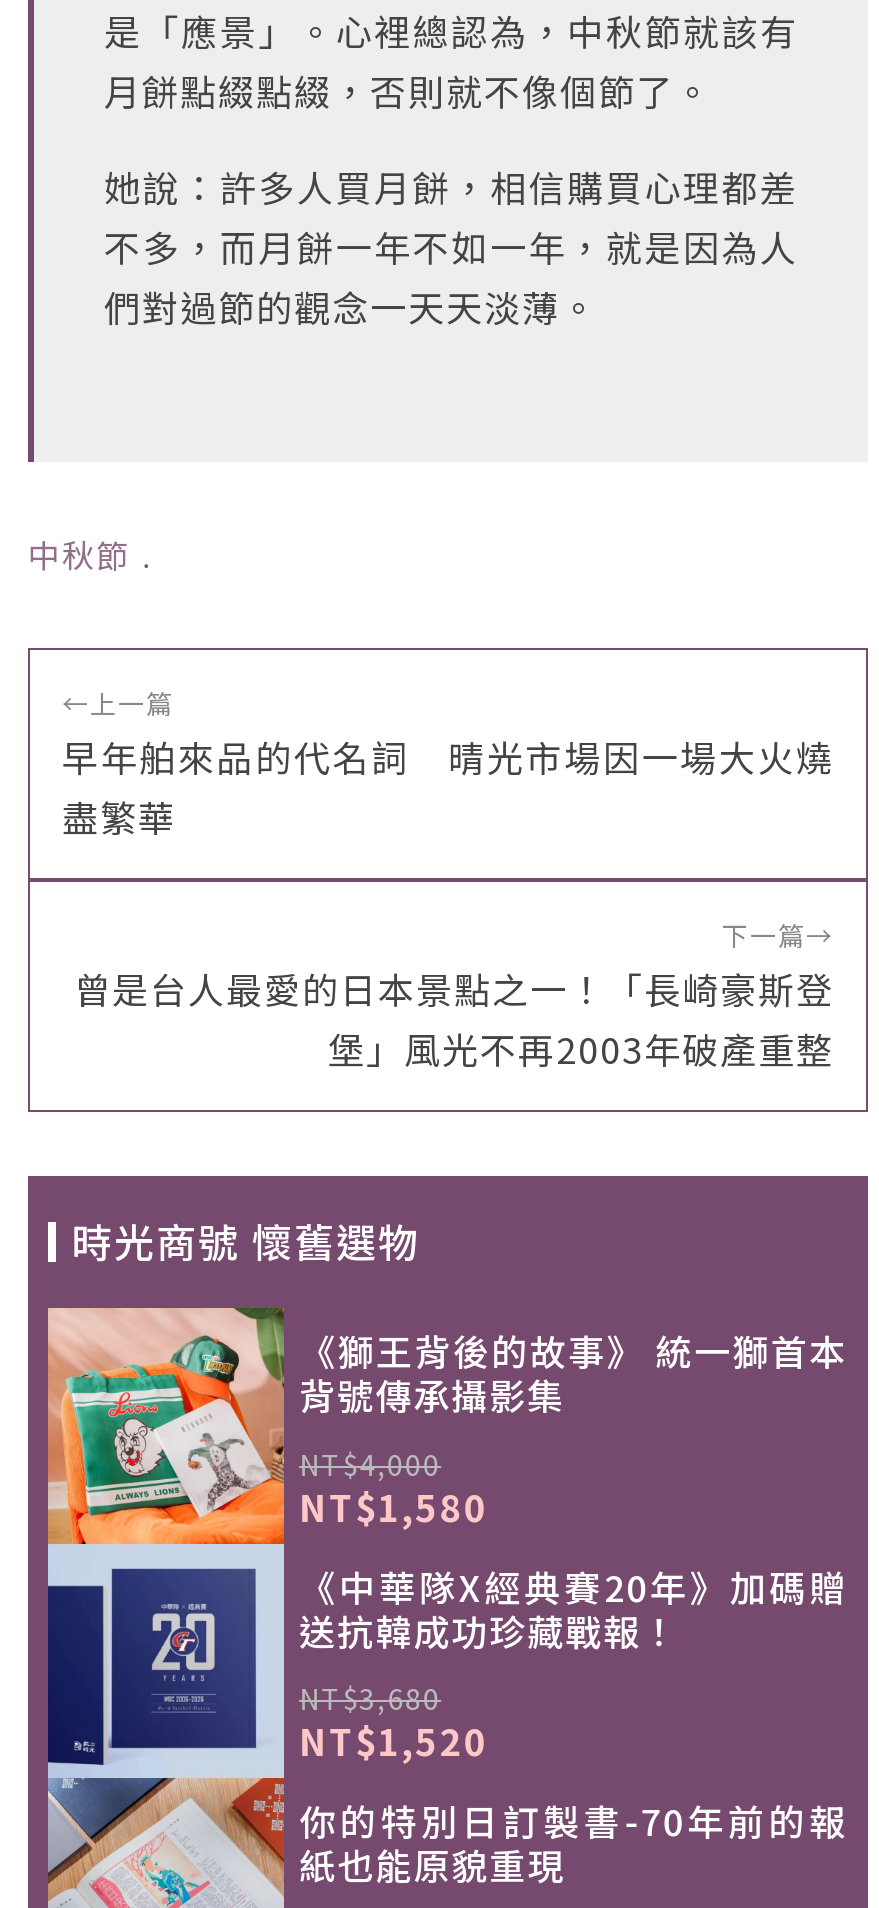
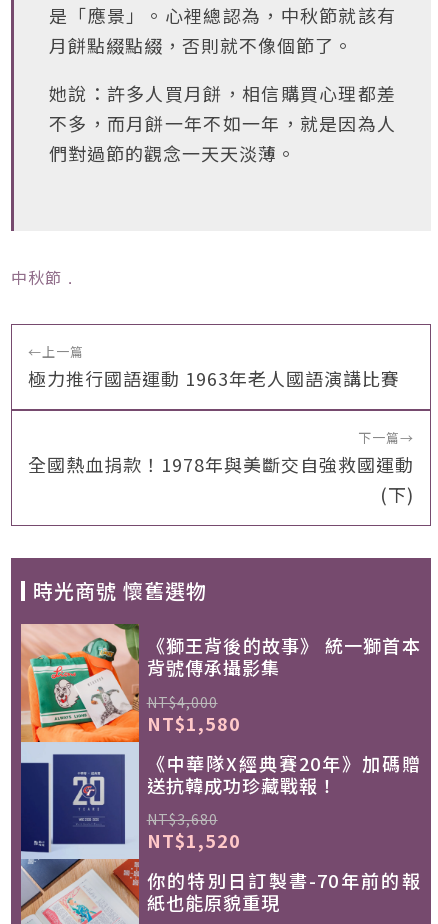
[62,730,834,842] 早年舶來品的代名詞 晴光市場因一場大火燒 | 盡繁華 -> [28,365,400,391] 極力推行國語運動 1963年老人國語演講比賽
[74,962,834,1074] 曾是台人最愛的日本景點之一！「長崎豪斯登 | 堡」風光不再2003年破產重整 -> [28,451,414,507] 全國熱血捐款！1978年與美斷交自強救國運動 | (下)

